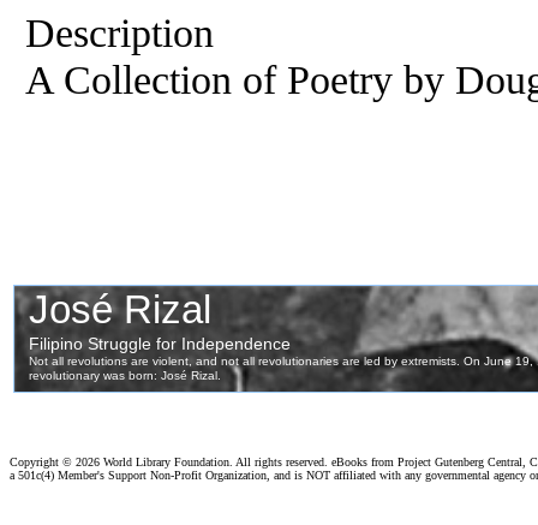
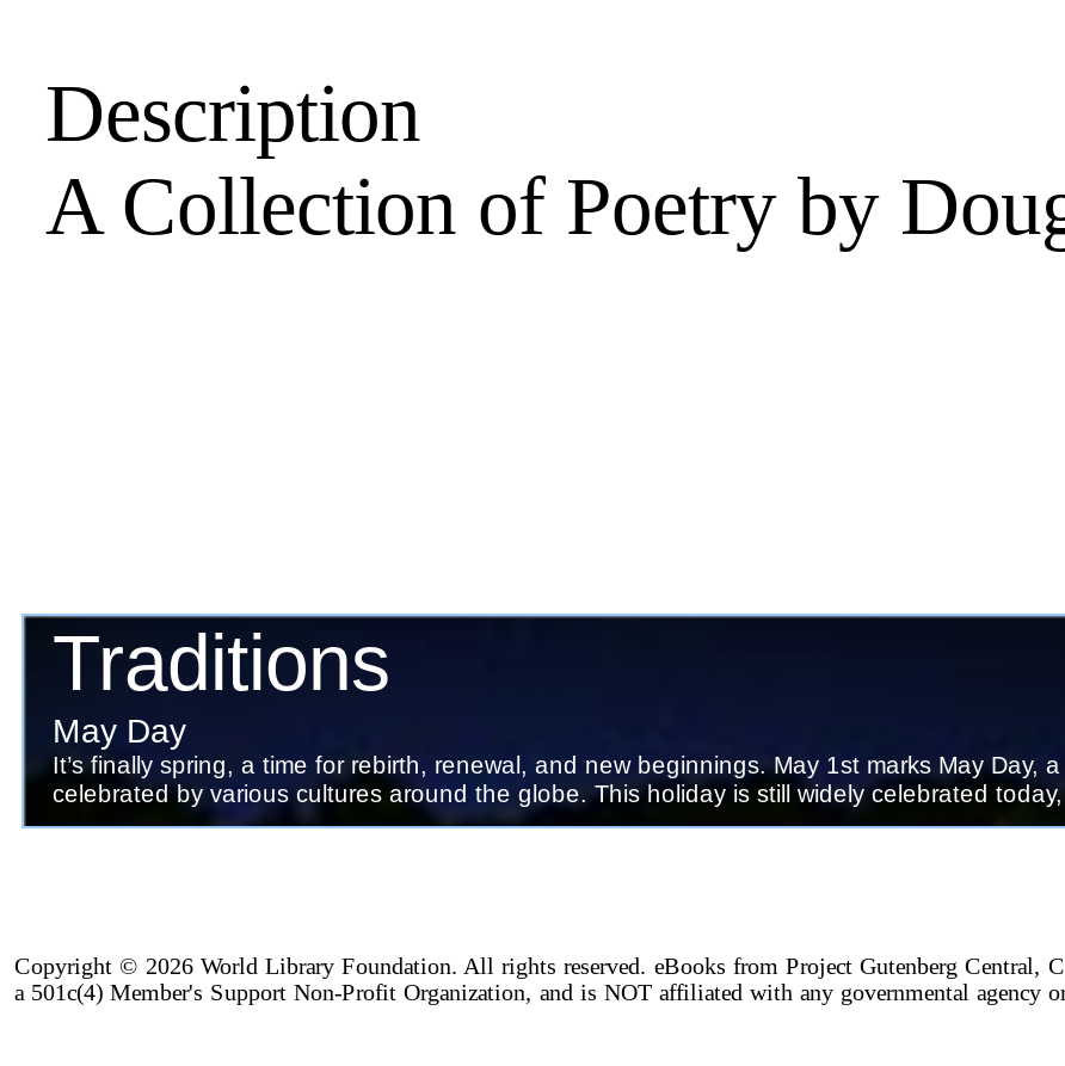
[14,285,534,393] [image] -> [26,616,1058,826] [image]

